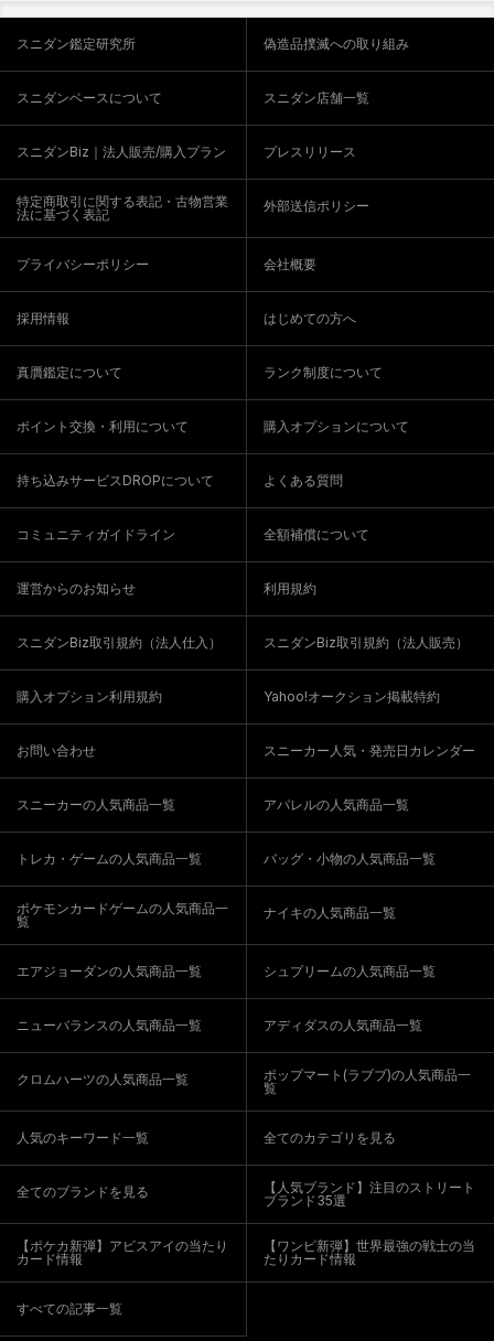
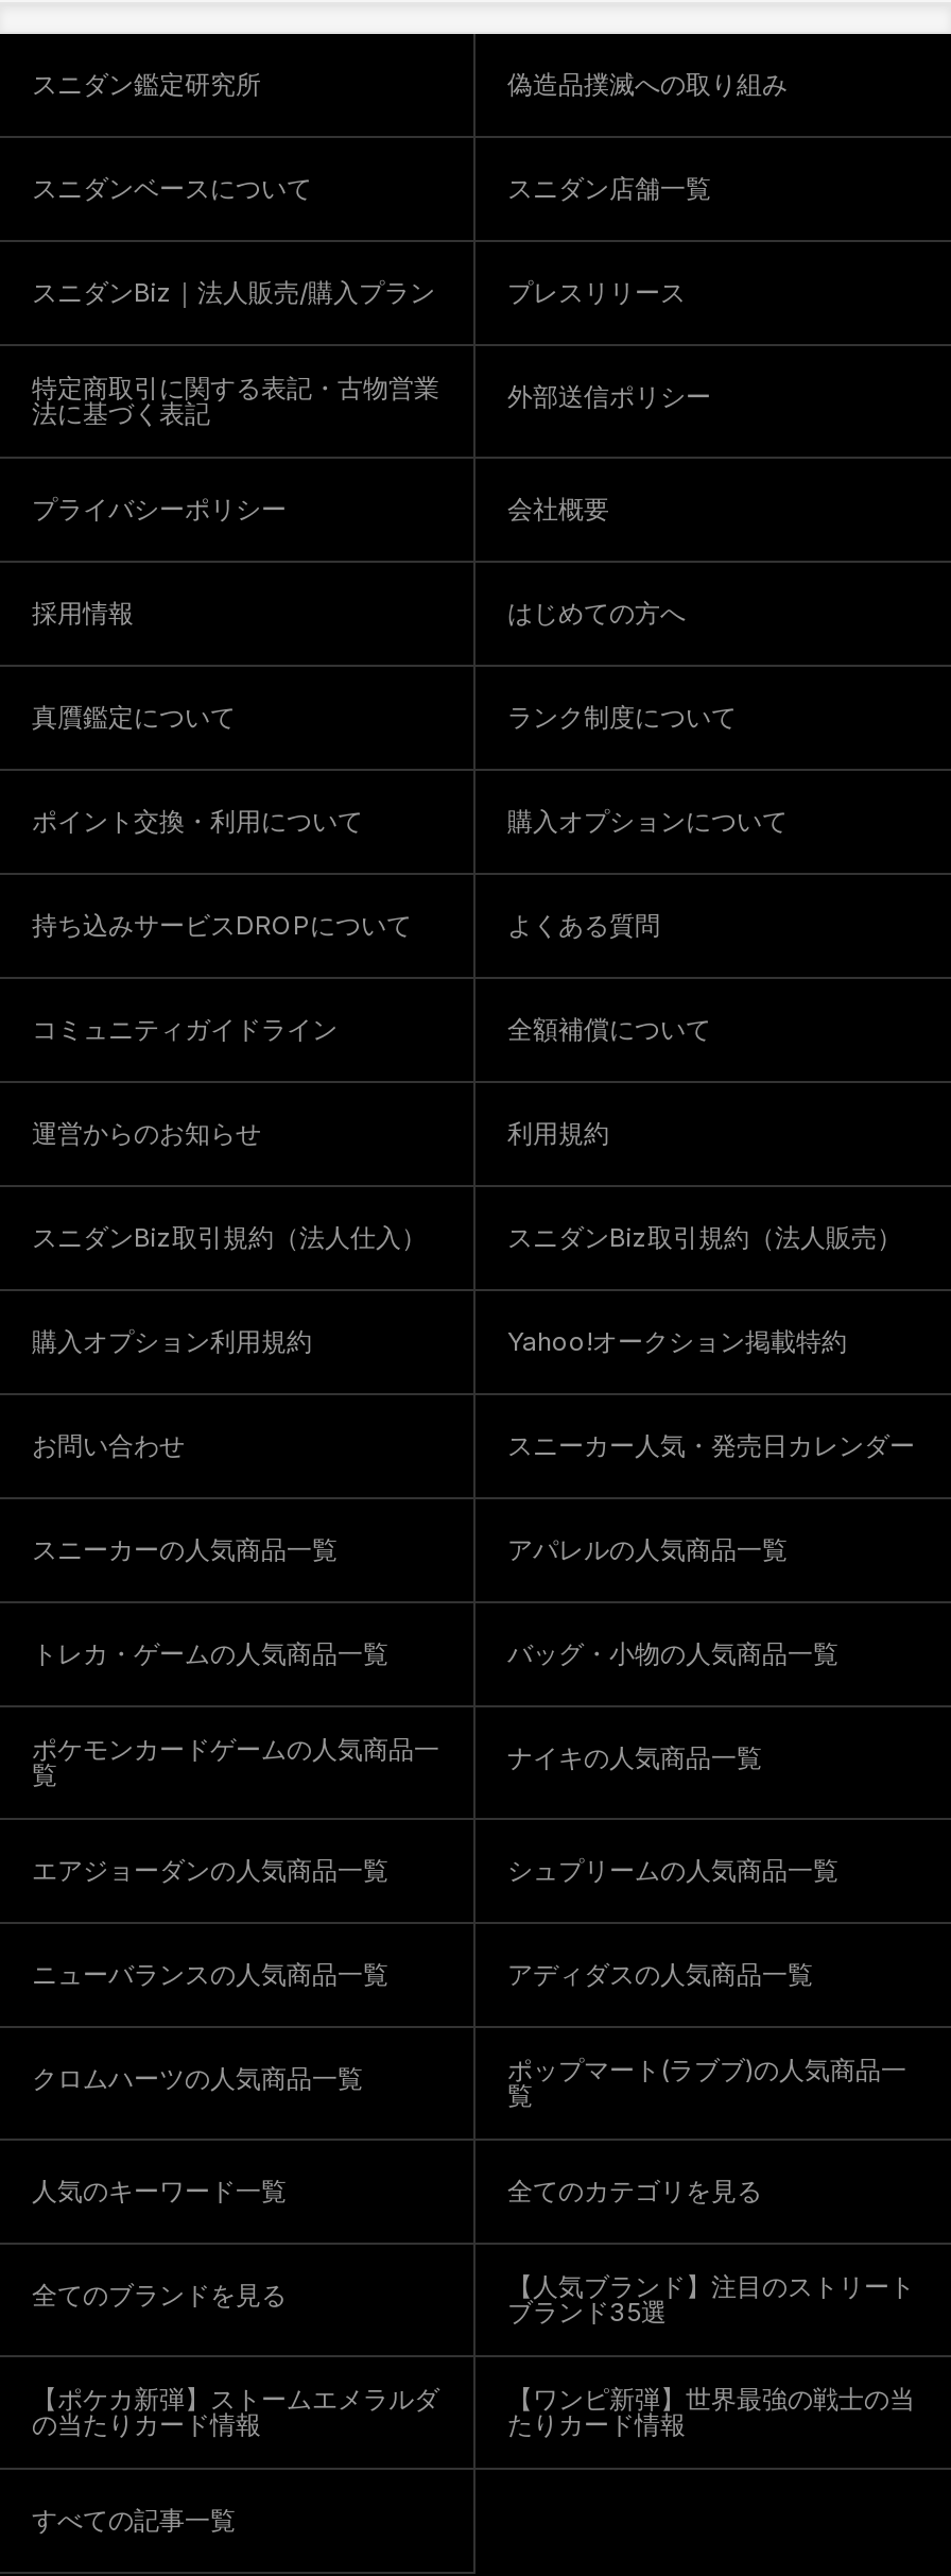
[17,1237,228,1267] 【ポケカ新弾】アビスアイの当たり | カード情報 -> [32,2383,439,2440] 【ポケカ新弾】ストームエメラルダ | の当たりカード情報

